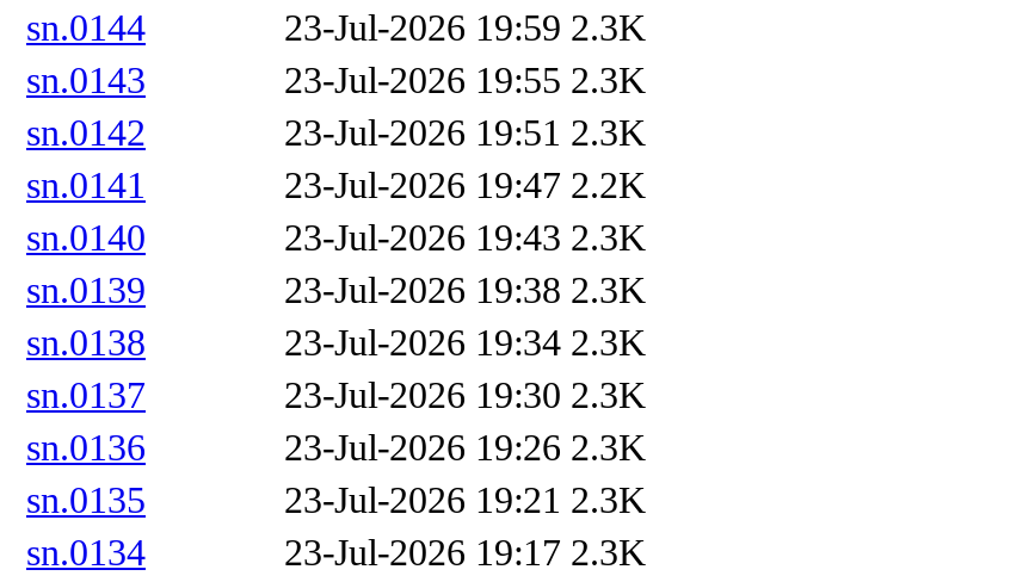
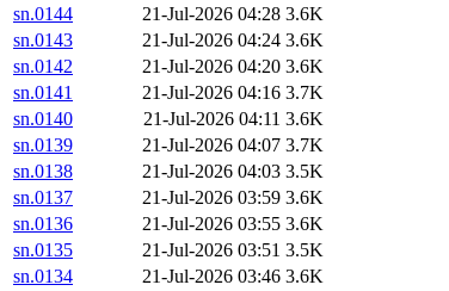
[284,8,647,49] 23-Jul-2026 19:59 2.3K -> [142,4,324,24] 21-Jul-2026 04:28 3.6K
[284,61,647,101] 23-Jul-2026 19:55 2.3K -> [142,30,324,51] 21-Jul-2026 04:24 3.6K
[284,113,647,154] 23-Jul-2026 19:51 2.3K -> [142,57,324,77] 21-Jul-2026 04:20 3.6K
[284,166,647,206] 23-Jul-2026 19:47 2.2K -> [142,83,324,103] 21-Jul-2026 04:16 3.7K
[284,218,647,259] 23-Jul-2026 19:43 2.3K -> [143,109,324,129] 21-Jul-2026 04:11 3.6K
[284,270,647,311] 23-Jul-2026 19:38 2.3K -> [142,135,324,156] 21-Jul-2026 04:07 3.7K
[284,323,647,364] 23-Jul-2026 19:34 2.3K -> [142,161,324,182] 21-Jul-2026 04:03 3.5K
[284,375,647,416] 23-Jul-2026 19:30 2.3K -> [142,188,324,208] 21-Jul-2026 03:59 3.6K
[284,428,647,468] 23-Jul-2026 19:26 2.3K -> [142,214,324,234] 21-Jul-2026 03:55 3.6K
[284,480,647,521] 23-Jul-2026 19:21 2.3K -> [142,240,324,260] 21-Jul-2026 03:51 3.5K
[284,533,647,573] 23-Jul-2026 19:17 2.3K -> [142,266,324,287] 21-Jul-2026 03:46 3.6K

